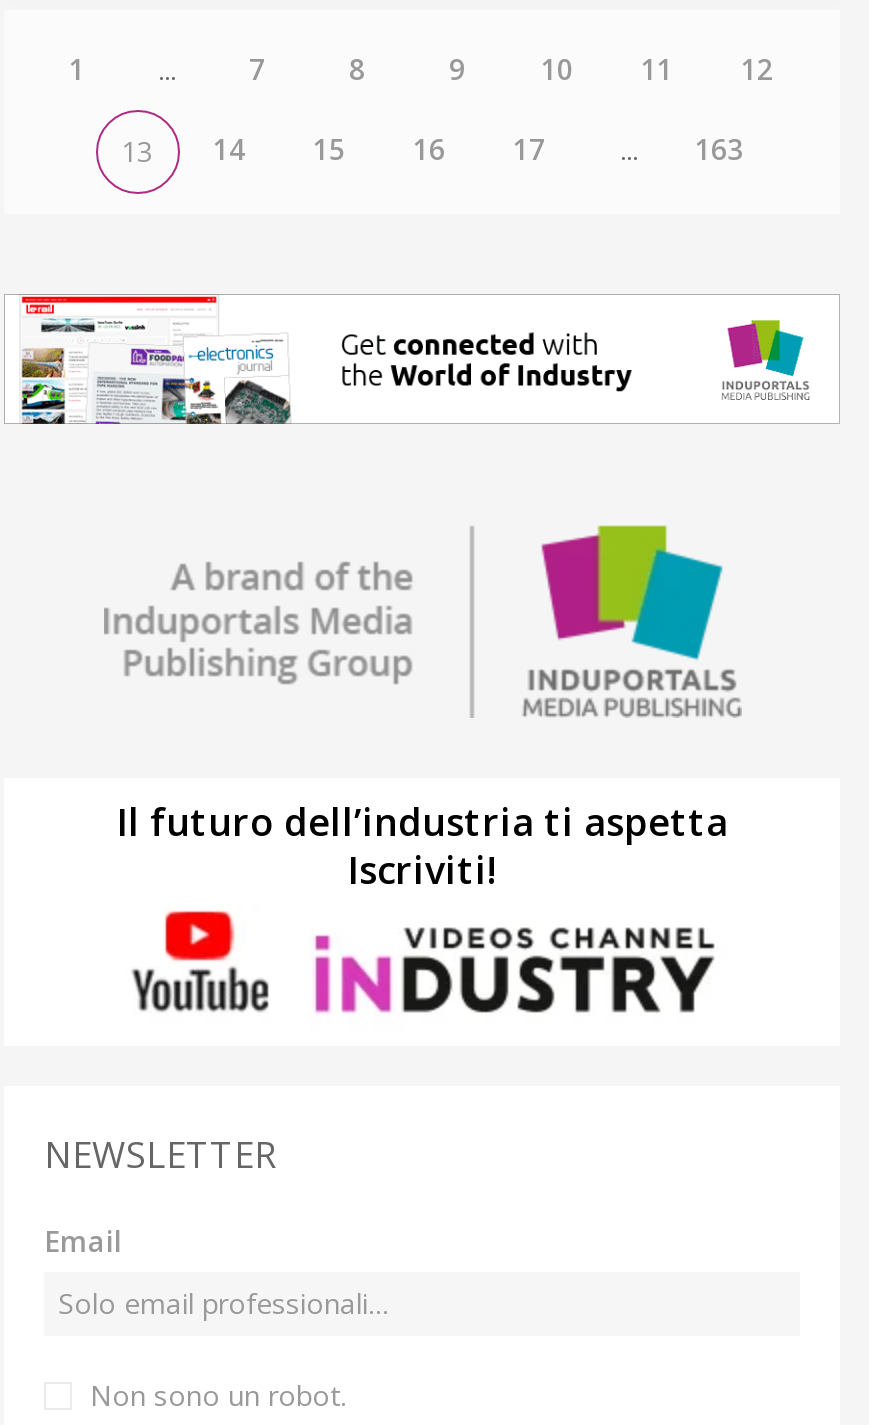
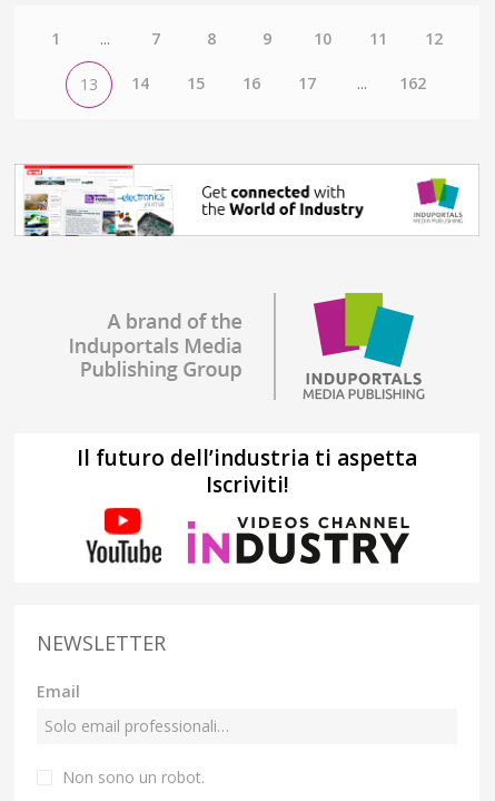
[695,130,743,168] 163 -> [399,72,425,93] 162

